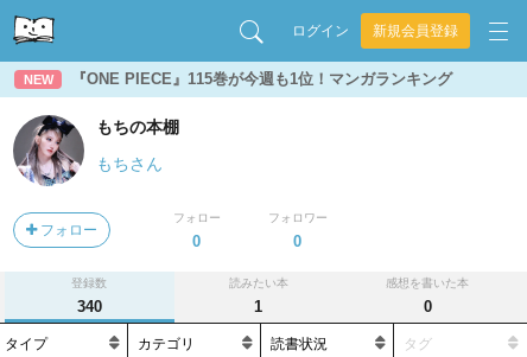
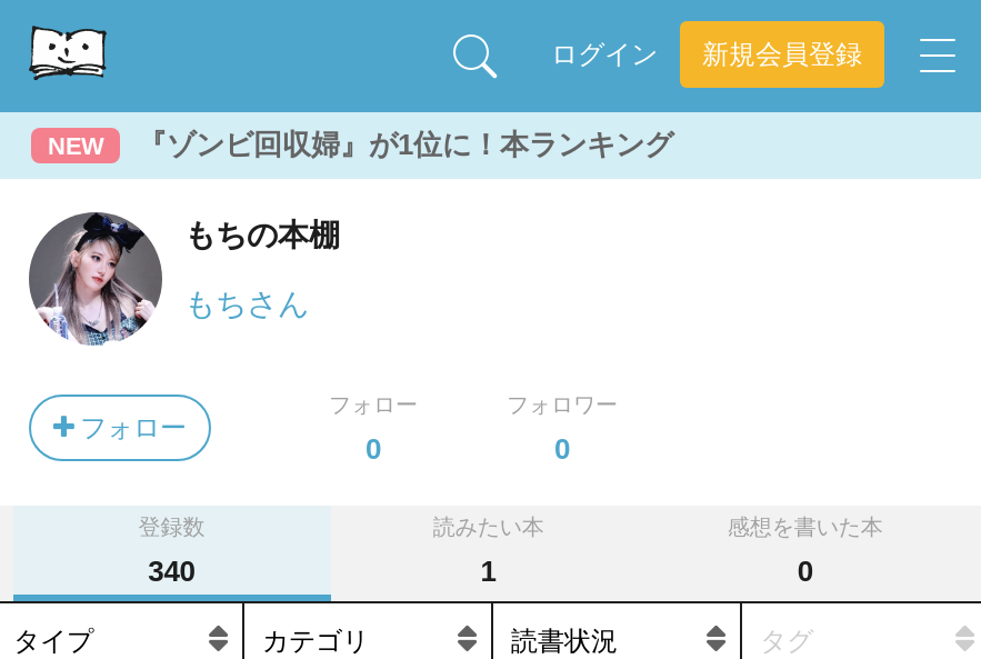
[71,70,452,88] 『ONE PIECE』115巻が今週も1位！マンガランキング -> [138,128,673,161] 『ゾンビ回収婦』が1位に！本ランキング

